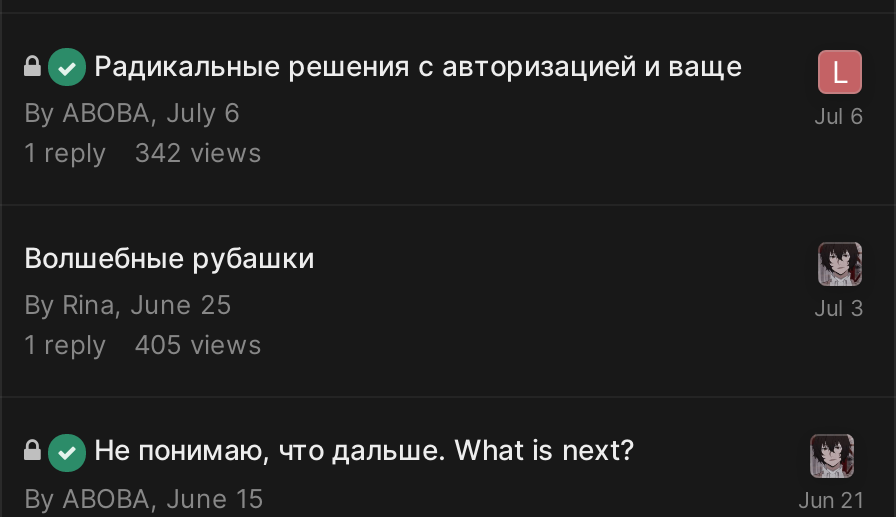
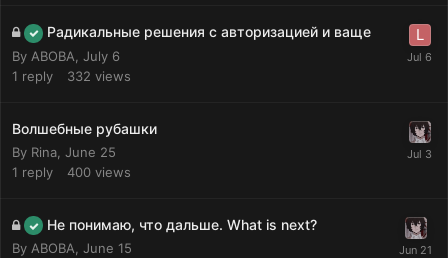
[24,136,262,168] 1 reply 342 views -> [12,67,131,83] 1 reply 332 views
[24,328,262,360] 1 reply 405 views -> [12,163,131,179] 1 reply 400 views

